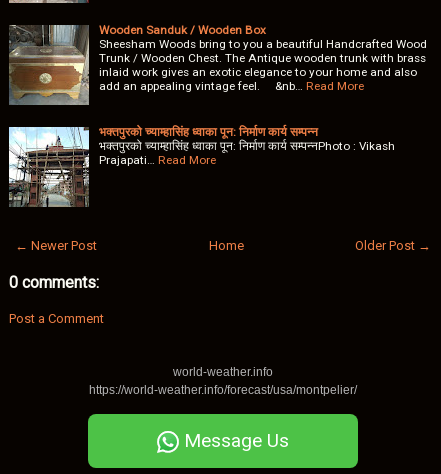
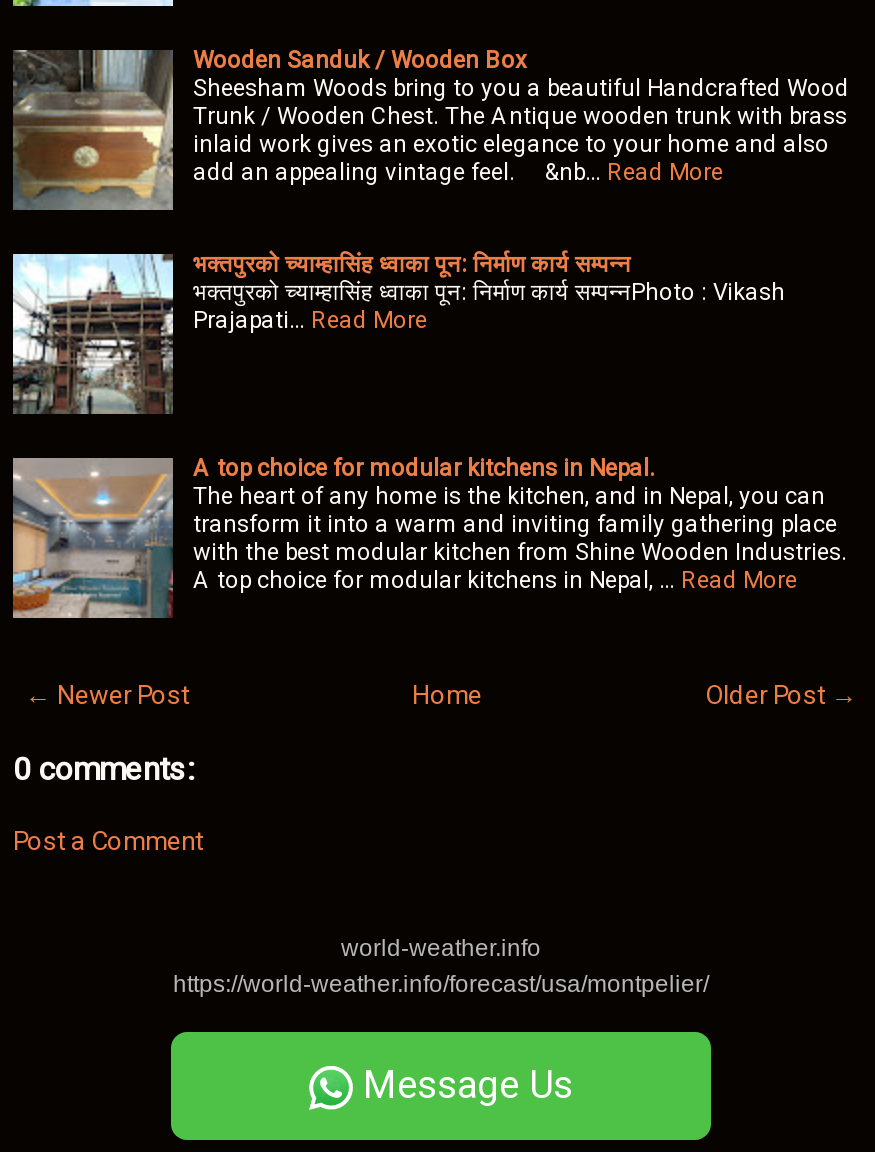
none -> [11,455,847,618] [image] | A top choice for modular kitchens in Nepal. | The heart of any home is the kitchen, and in Nepal, you can | transform it into a warm and inviting family gathering place | with the best modular kitchen from Shine Wooden Industries. | A top choice for modular kitchens in Nepal, … Read More

